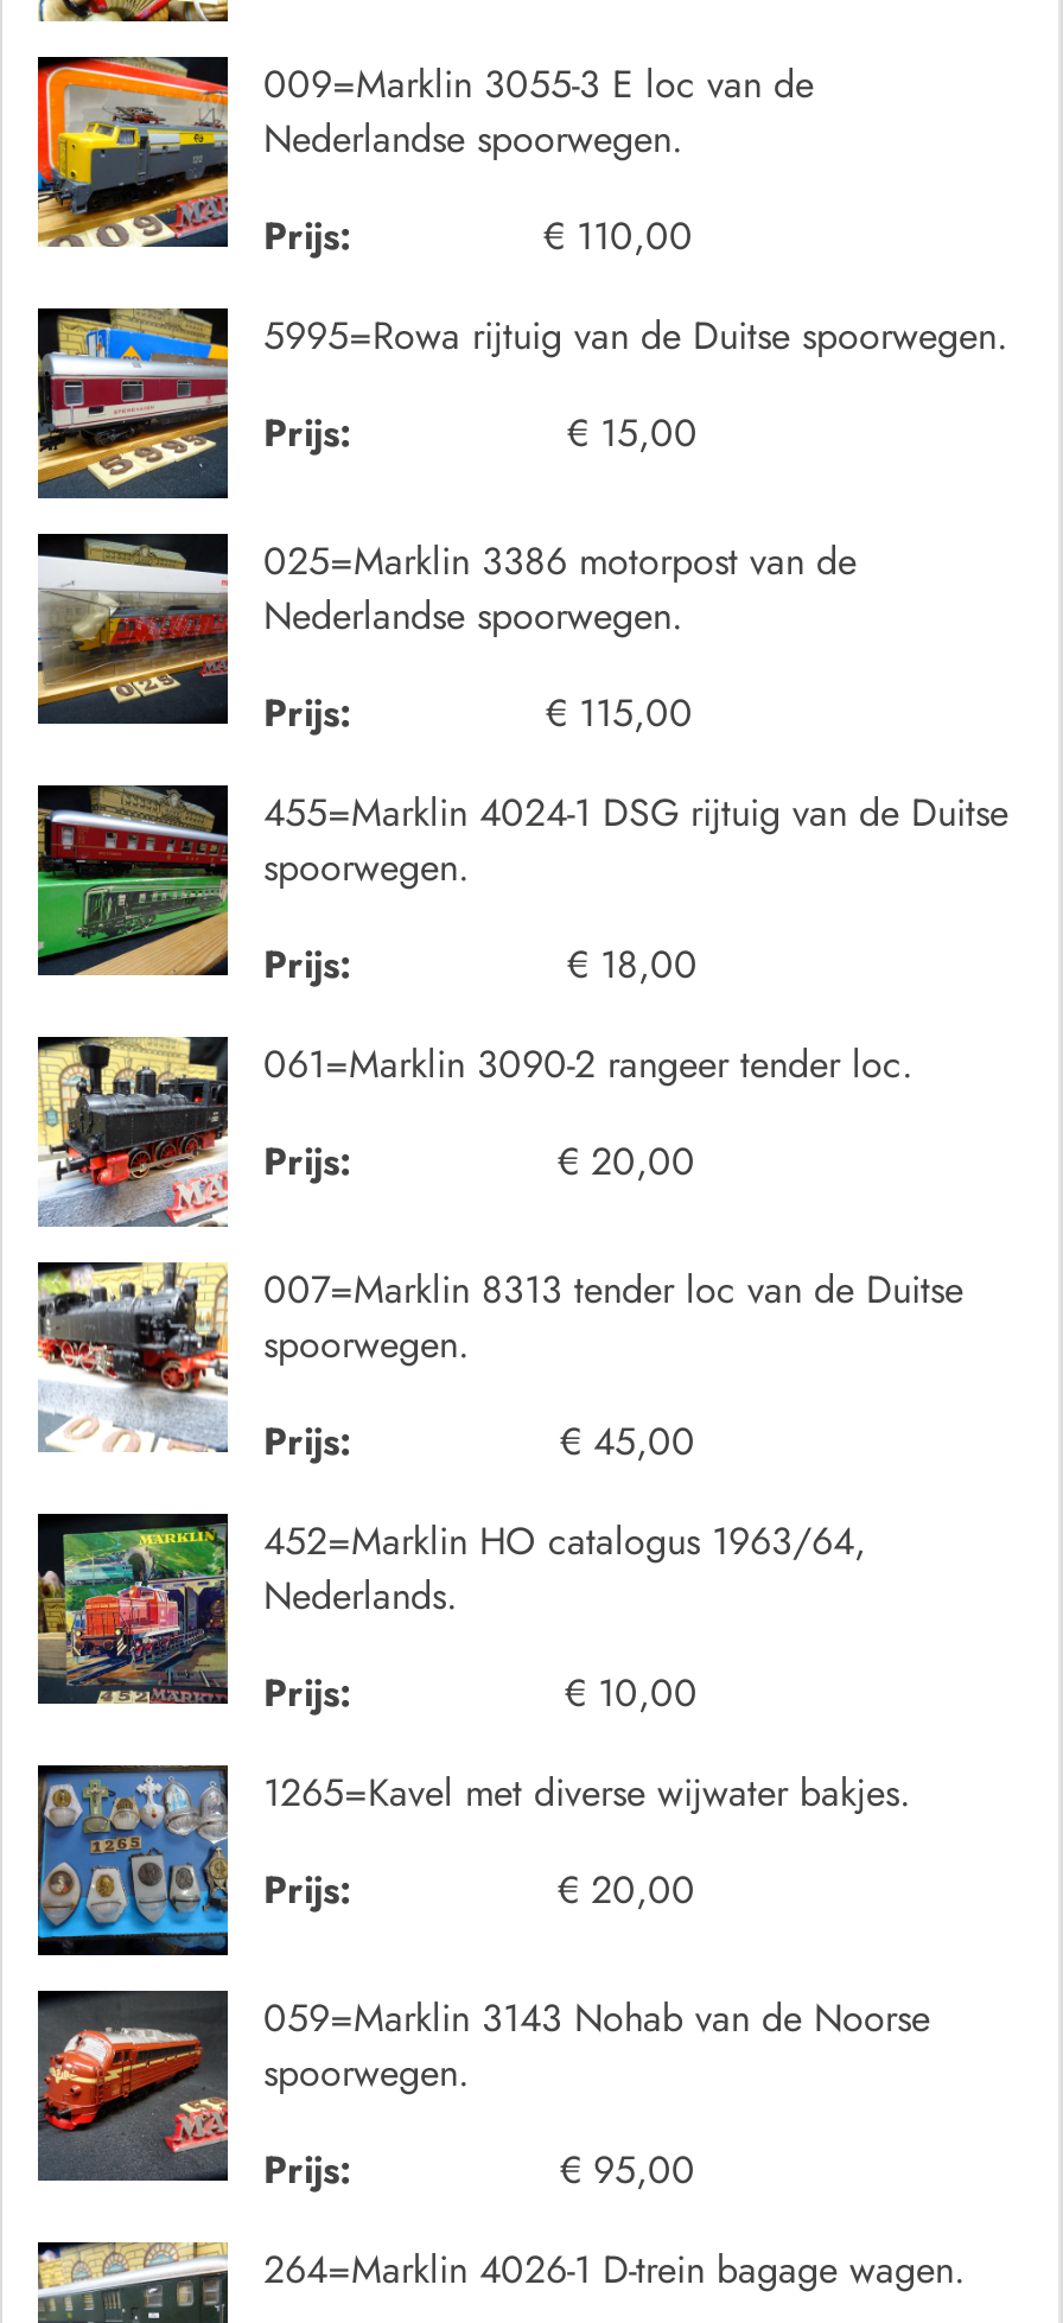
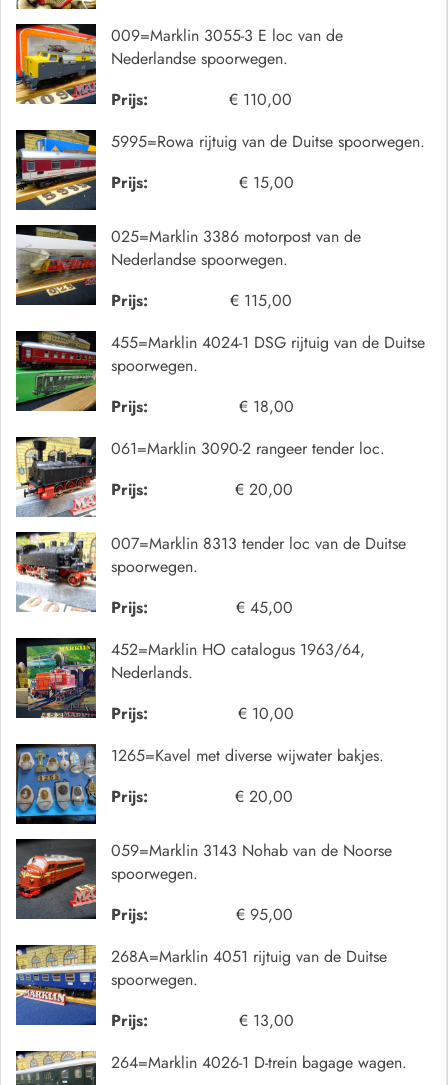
none -> [15,945,387,1032] [image] | 268A=Marklin 4051 rijtuig van de Duitse | spoorwegen. | Prijs: | € 13,00

